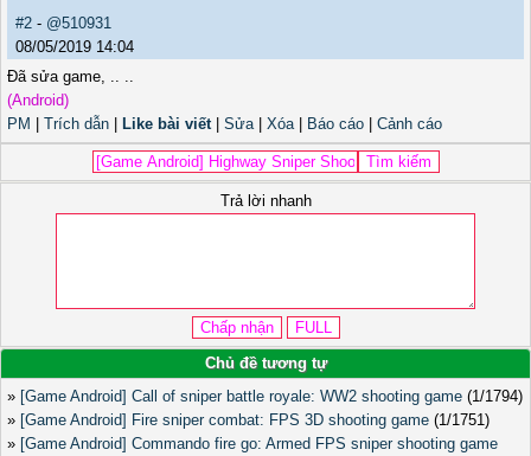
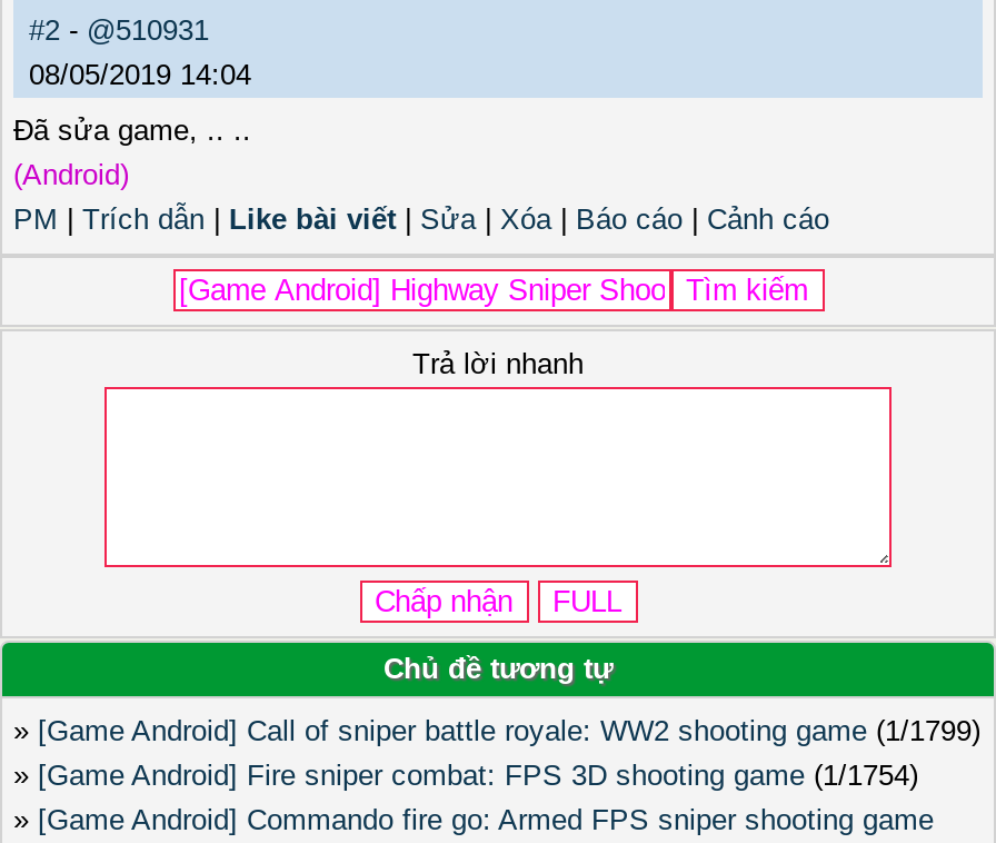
[7,387,523,405] » [Game Android] Call of sniper battle royale: WW2 shooting game (1/1794) -> [13,714,980,747] » [Game Android] Call of sniper battle royale: WW2 shooting game (1/1799)
[7,411,490,429] » [Game Android] Fire sniper combat: FPS 3D shooting game (1/1751) -> [13,758,918,792] » [Game Android] Fire sniper combat: FPS 3D shooting game (1/1754)

